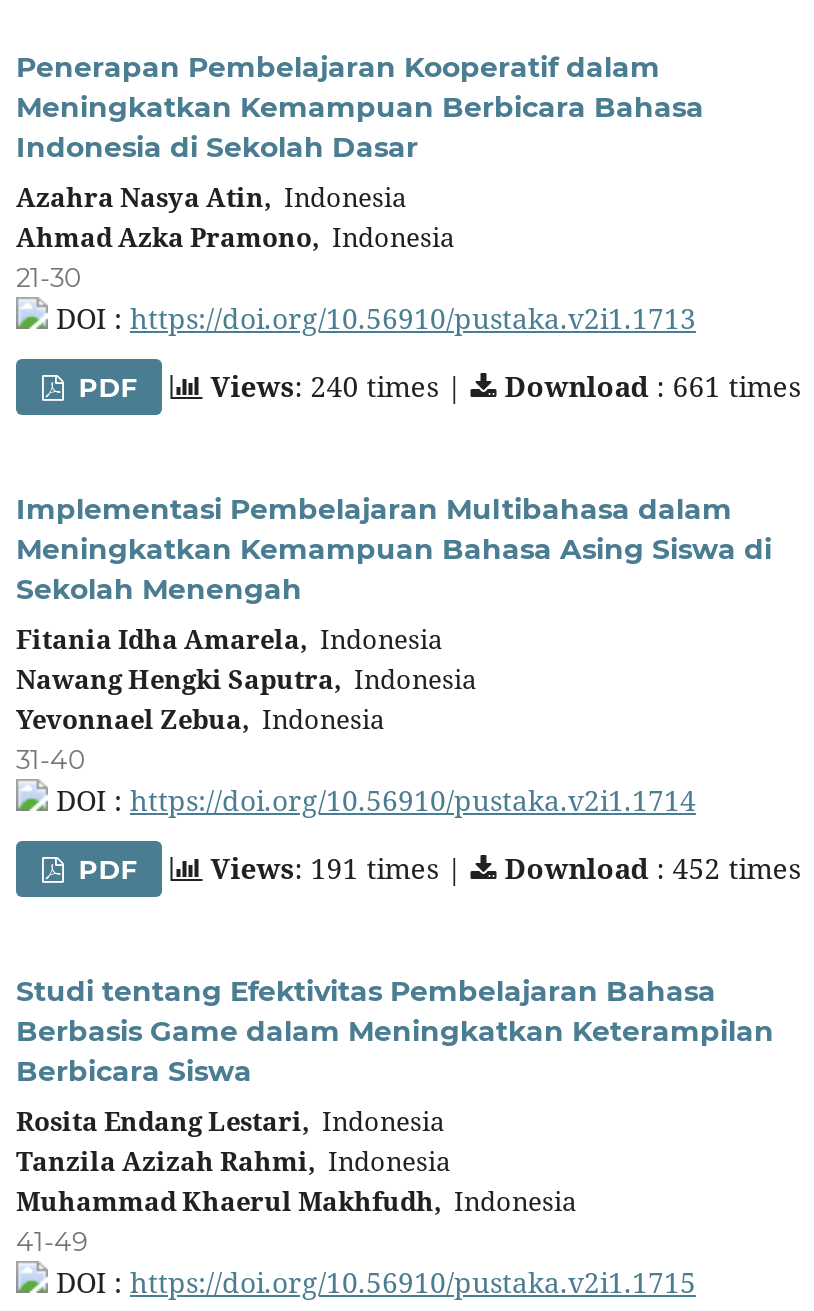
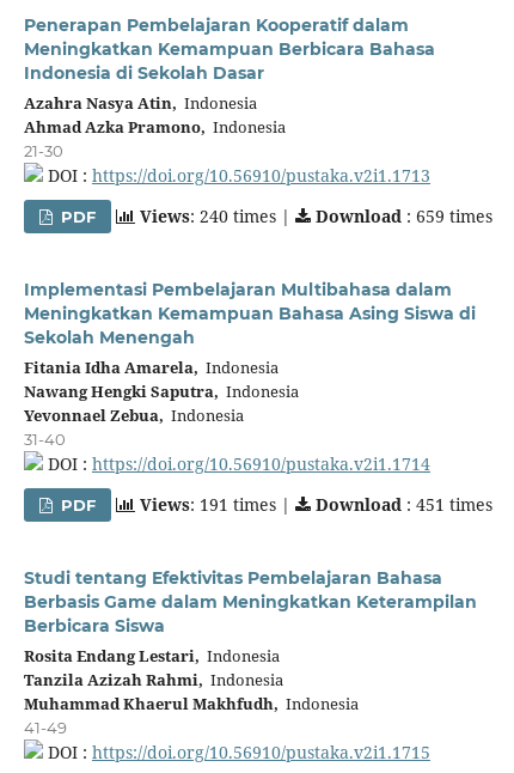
[504,367,800,405] Download: 661 times -> [316,204,493,227] Download: 659 times
[504,849,800,887] Download: 452 times -> [316,493,493,516] Download: 451 times

